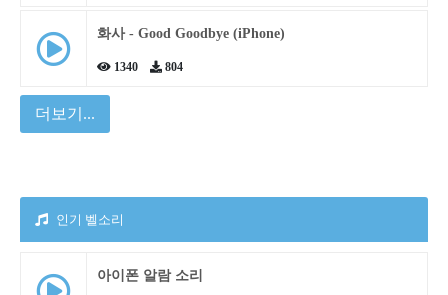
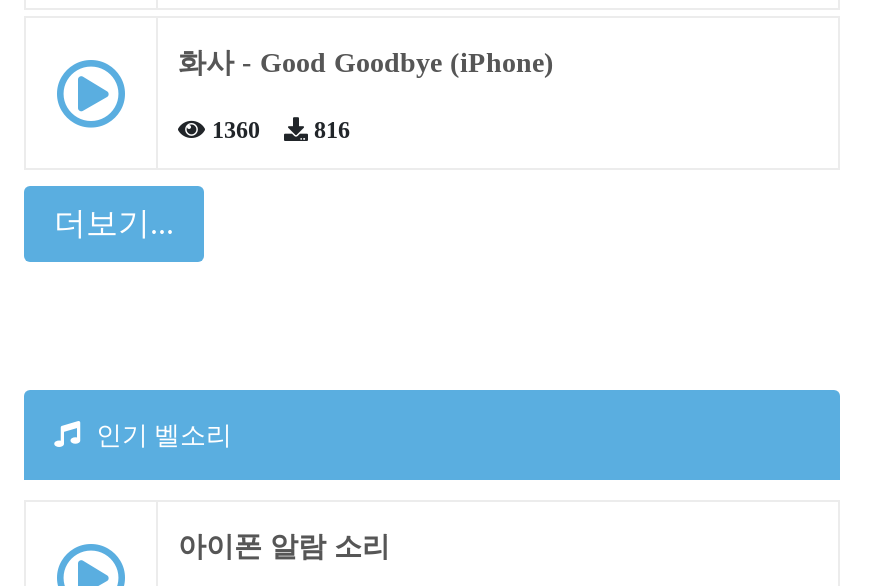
[111,60,138,73] 1340 -> [206,116,260,142] 1360
[162,60,183,73] 804 -> [308,116,350,142] 816

